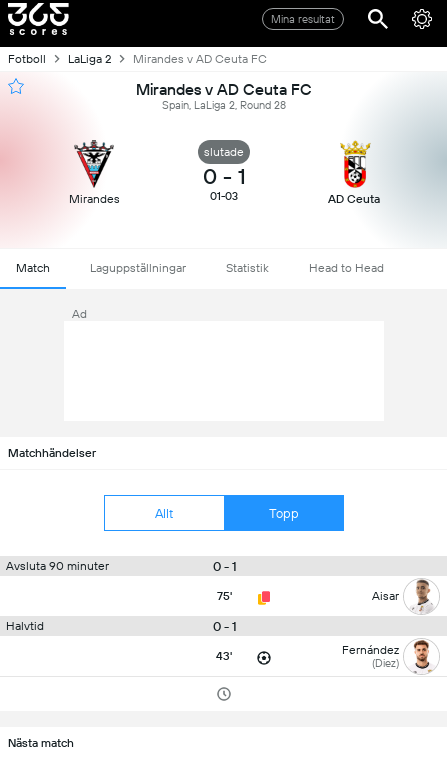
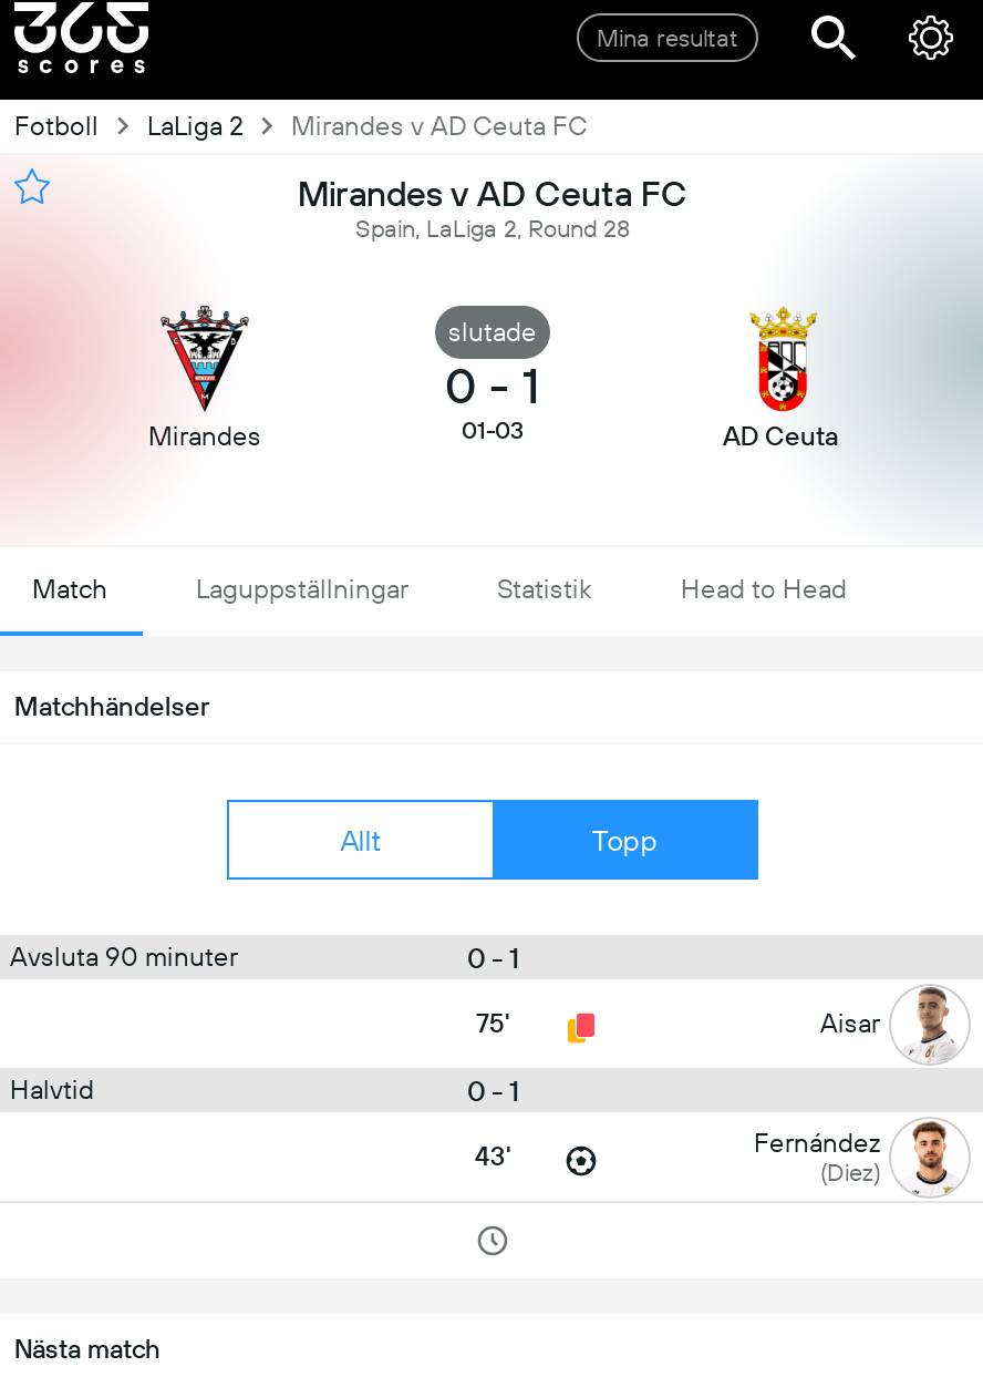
[72,307,87,321] Ad -> none

